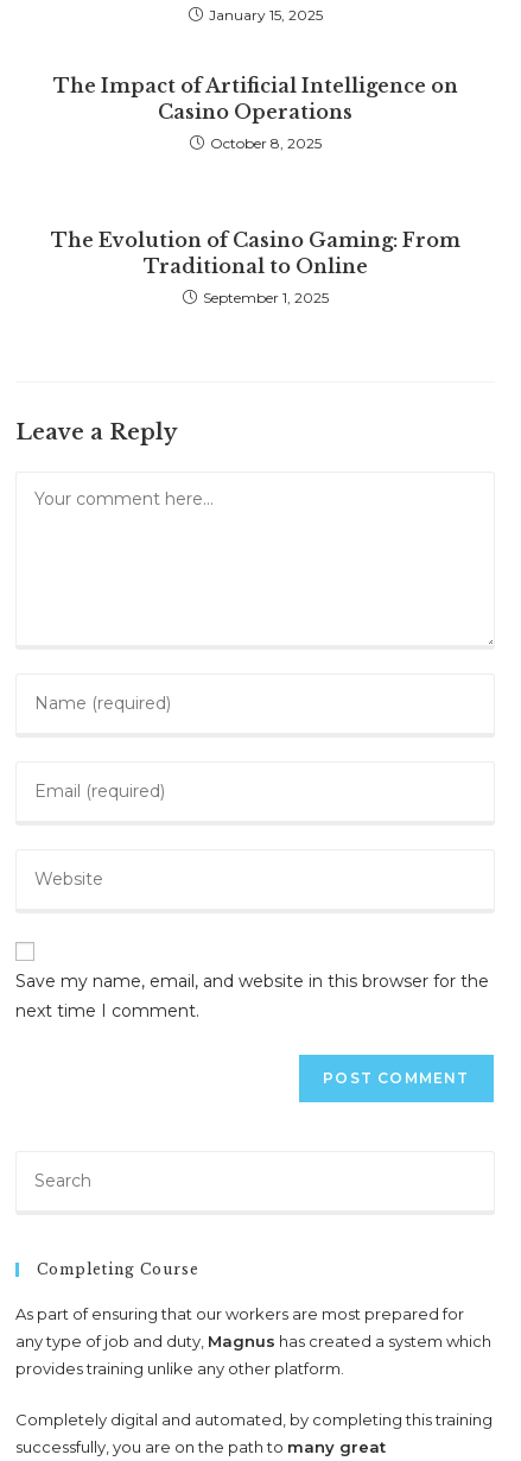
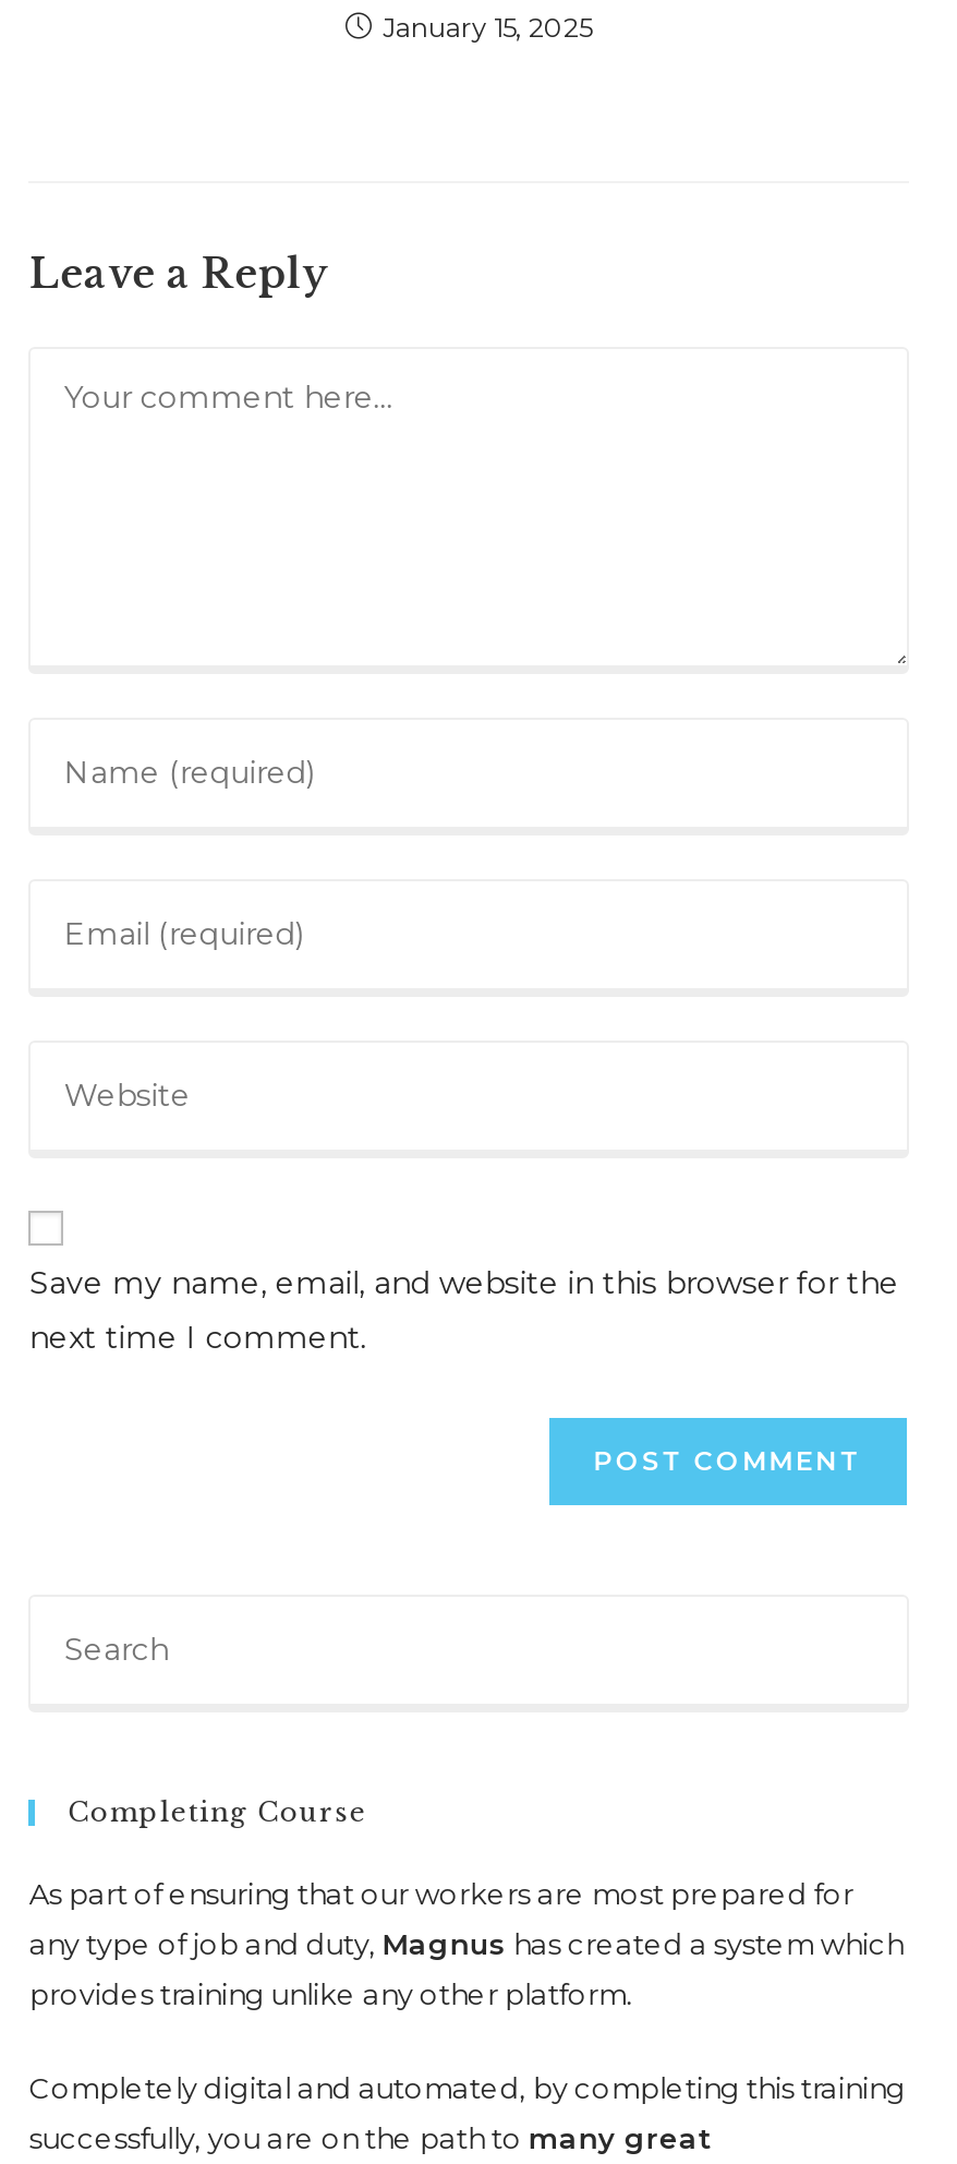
[53,74,458,152] The Impact of Artificial Intelligence on | Casino Operations | October 8, 2025 -> none
[50,228,460,306] The Evolution of Casino Gaming: From | Traditional to Online | September 1, 2025 -> none

